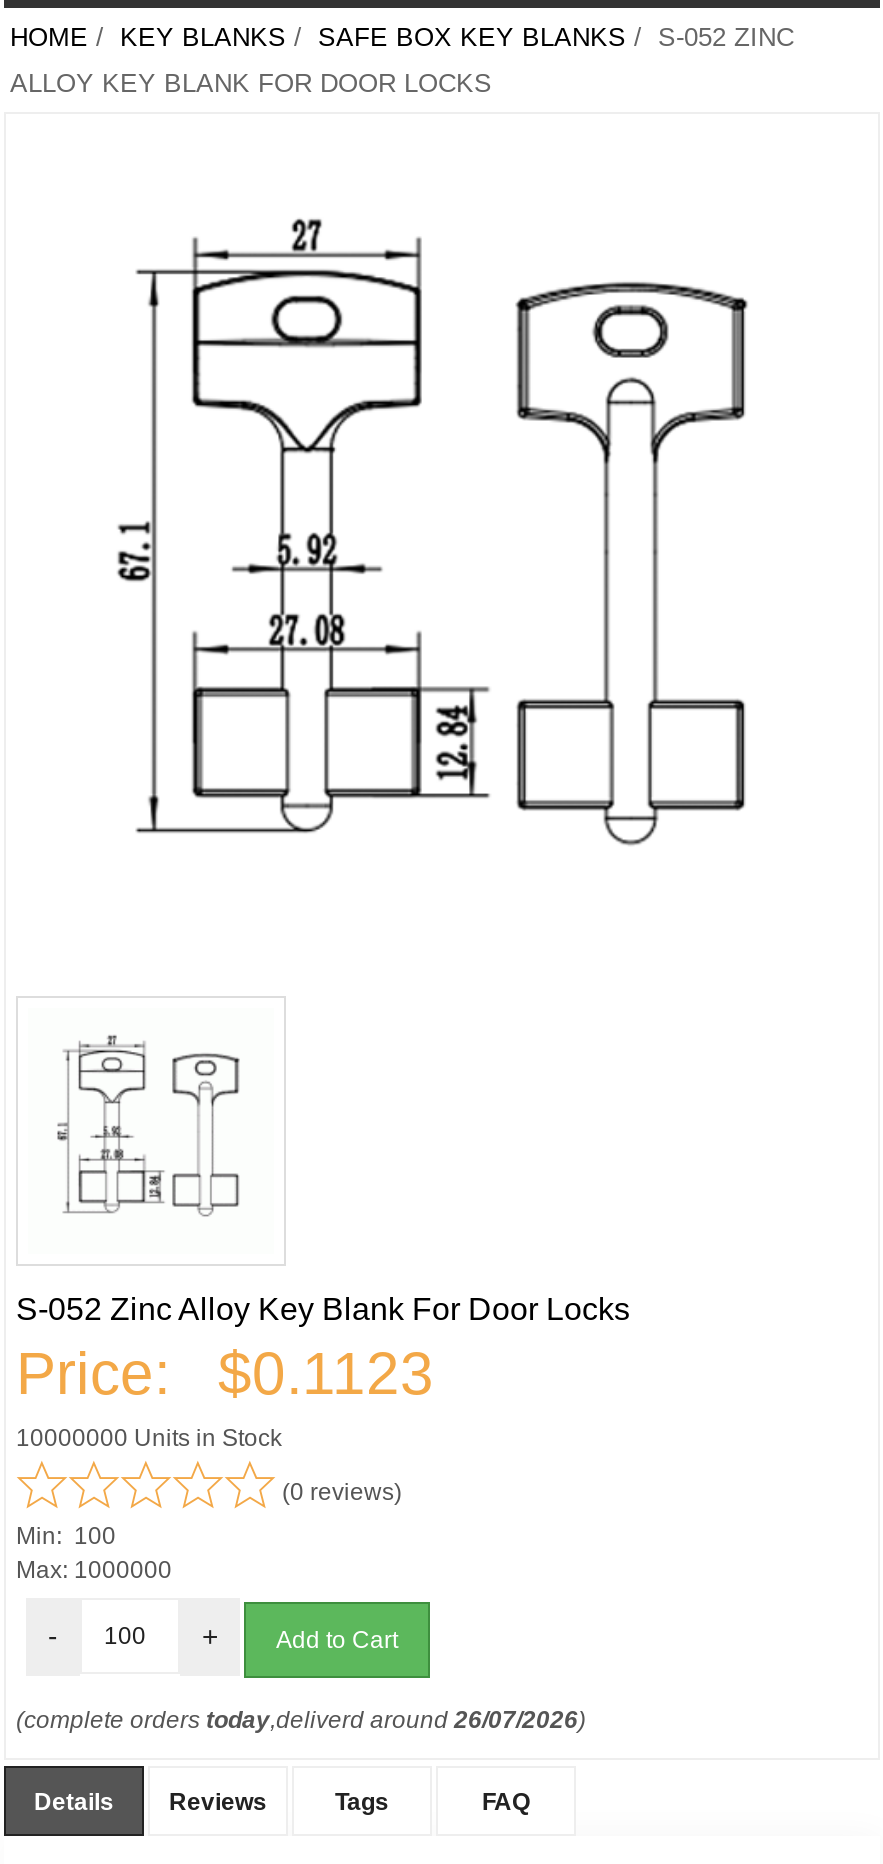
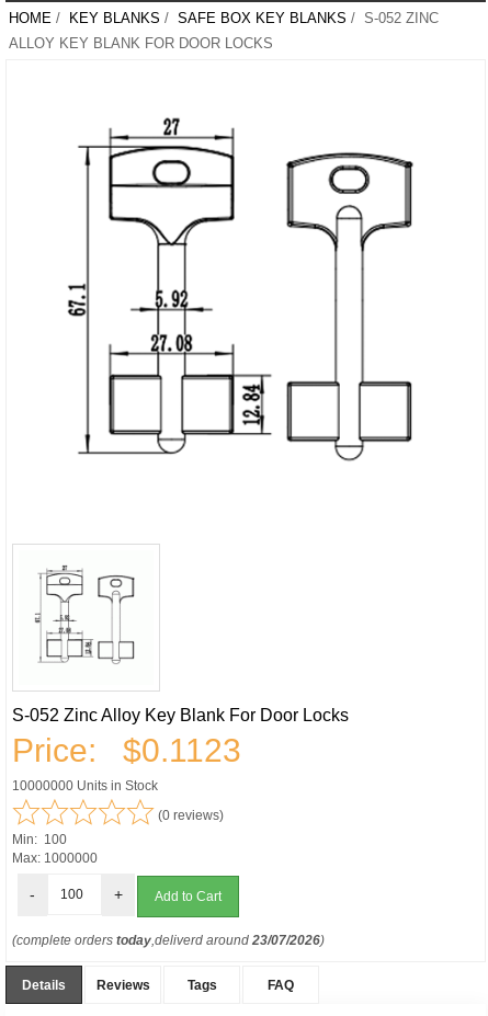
[16,1707,586,1735] (complete orders today,deliverd around 26/07/2026) -> [12,933,325,948] (complete orders today,deliverd around 23/07/2026)

